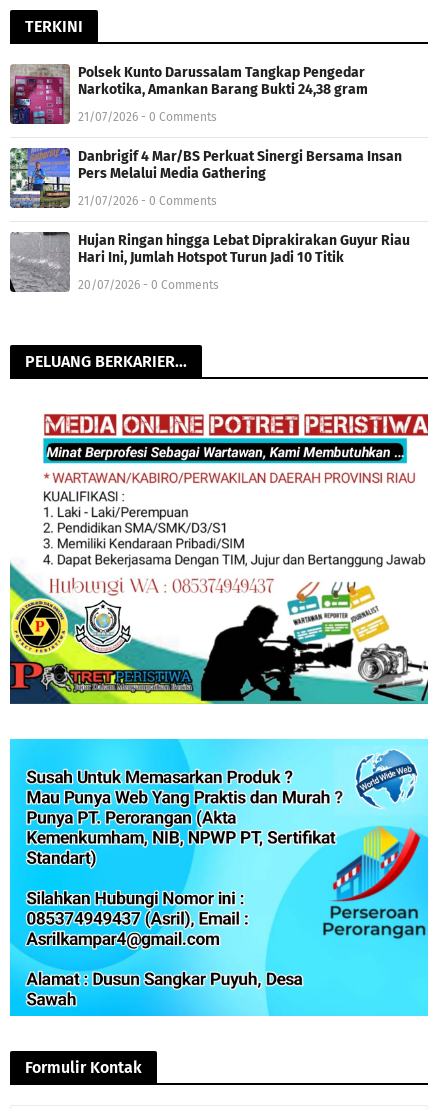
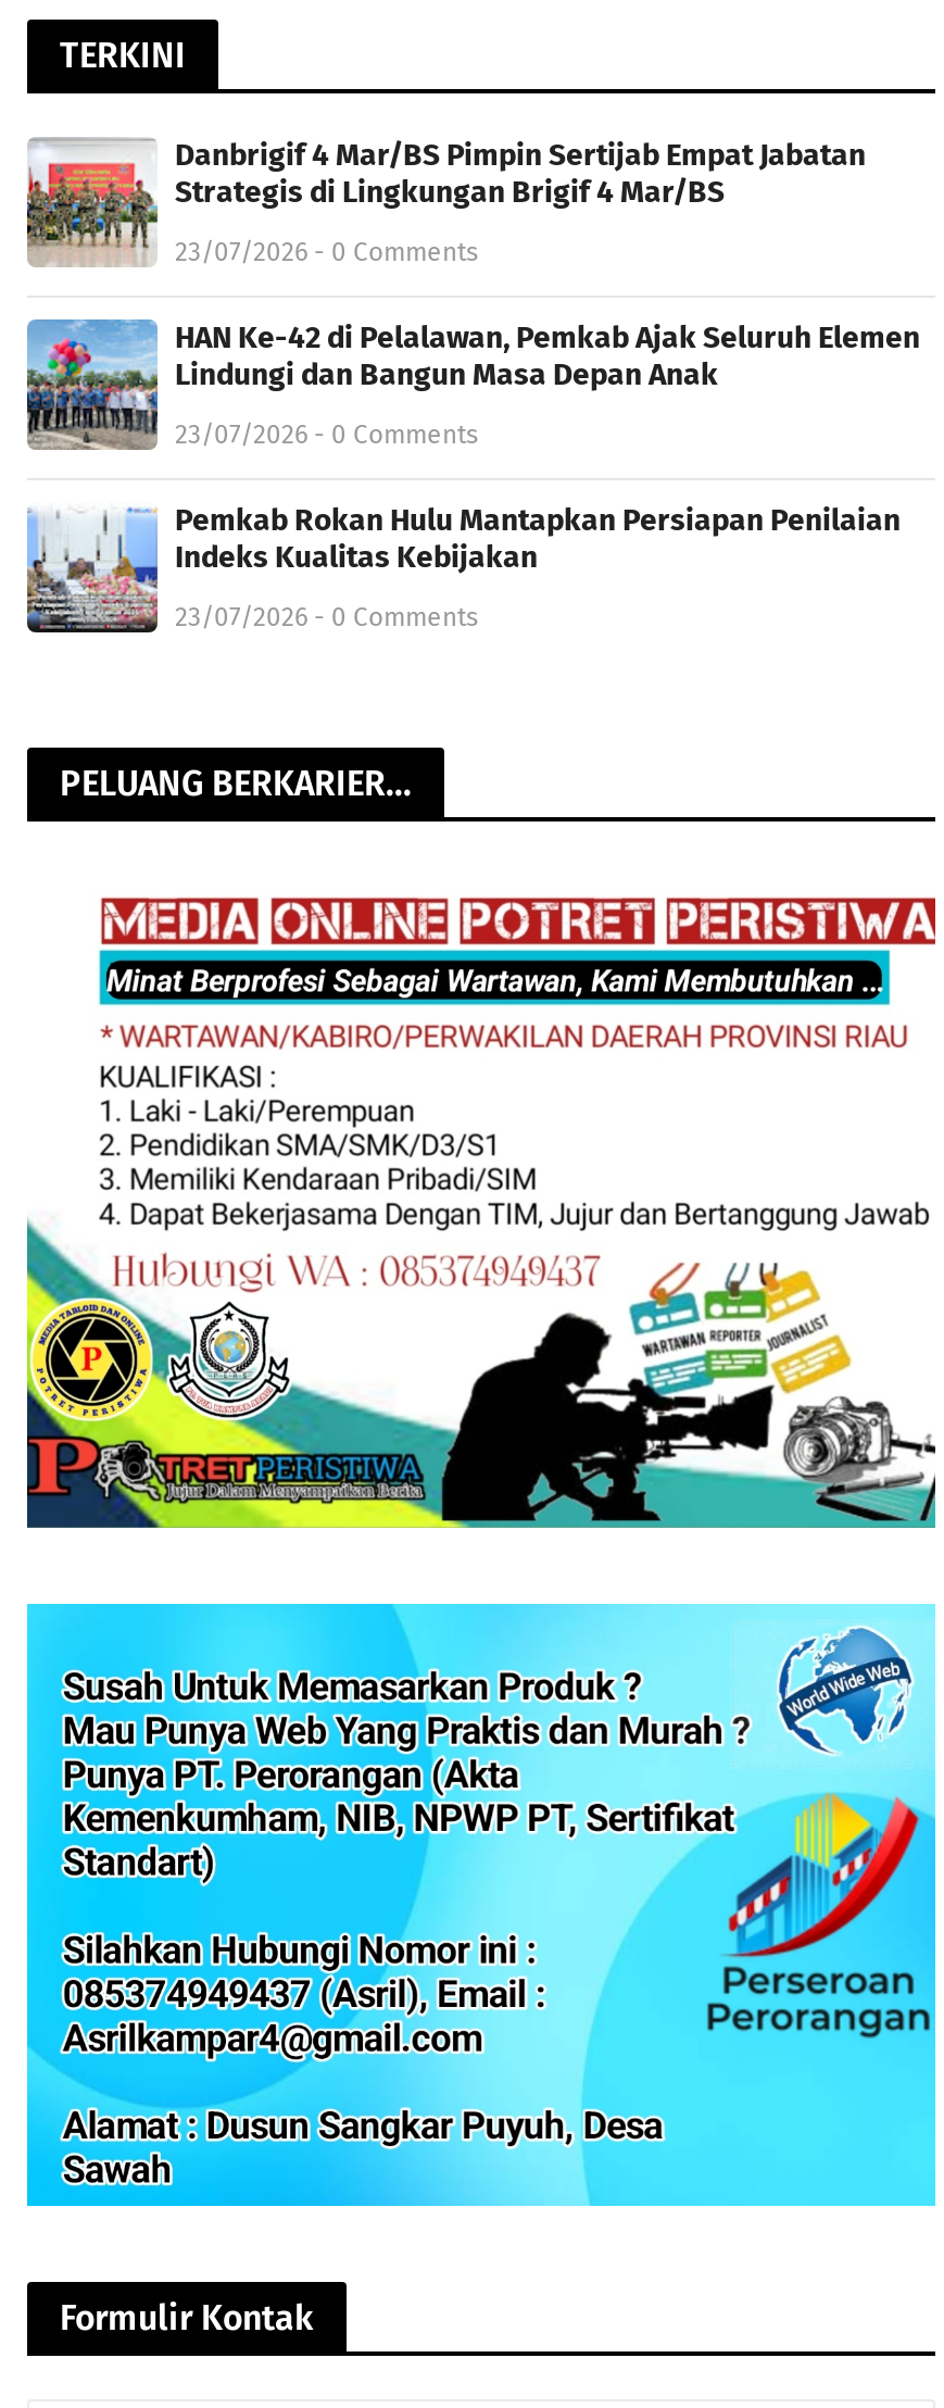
[10,64,368,125] [image] | Polsek Kunto Darussalam Tangkap Pengedar | Narkotika, Amankan Barang Bukti 24,38 gram -> [27,138,866,267] [image] | Danbrigif 4 Mar/BS Pimpin Sertijab Empat Jabatan | Strategis di Lingkungan Brigif 4 Mar/BS
[78,110,217,124] 21/07/2026 - 0 Comments -> [175,238,479,268] 23/07/2026 - 0 Comments
[9,147,402,208] [image] | Danbrigif 4 Mar/BS Perkuat Sinergi Bersama Insan | Pers Melalui Media Gathering -> [27,317,920,450] [image] | HAN Ke-42 di Pelalawan, Pemkab Ajak Seluruh Elemen | Lindungi dan Bangun Masa Depan Anak
[78,194,217,208] 21/07/2026 - 0 Comments -> [175,420,479,451] 23/07/2026 - 0 Comments
[10,231,410,292] [image] | Hujan Ringan hingga Lebat Diprakirakan Guyur Riau | Hari Ini, Jumlah Hotspot Turun Jadi 10 Titik -> [25,502,901,632] [image] | Pemkab Rokan Hulu Mantapkan Persiapan Penilaian | Indeks Kualitas Kebijakan
[78,278,219,292] 20/07/2026 - 0 Comments -> [175,603,479,633] 23/07/2026 - 0 Comments

